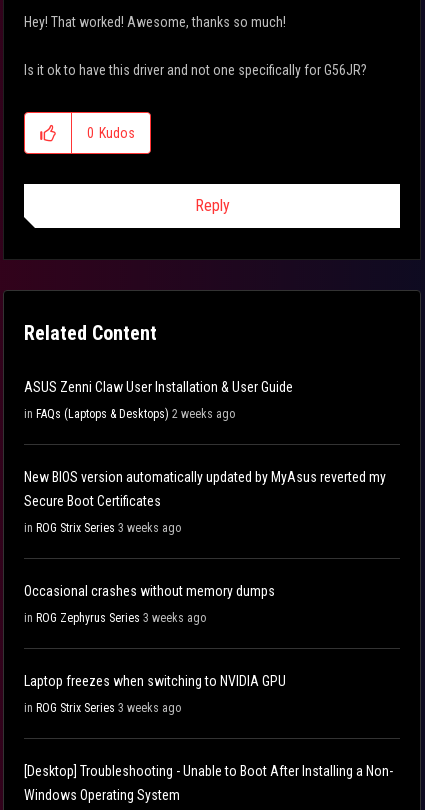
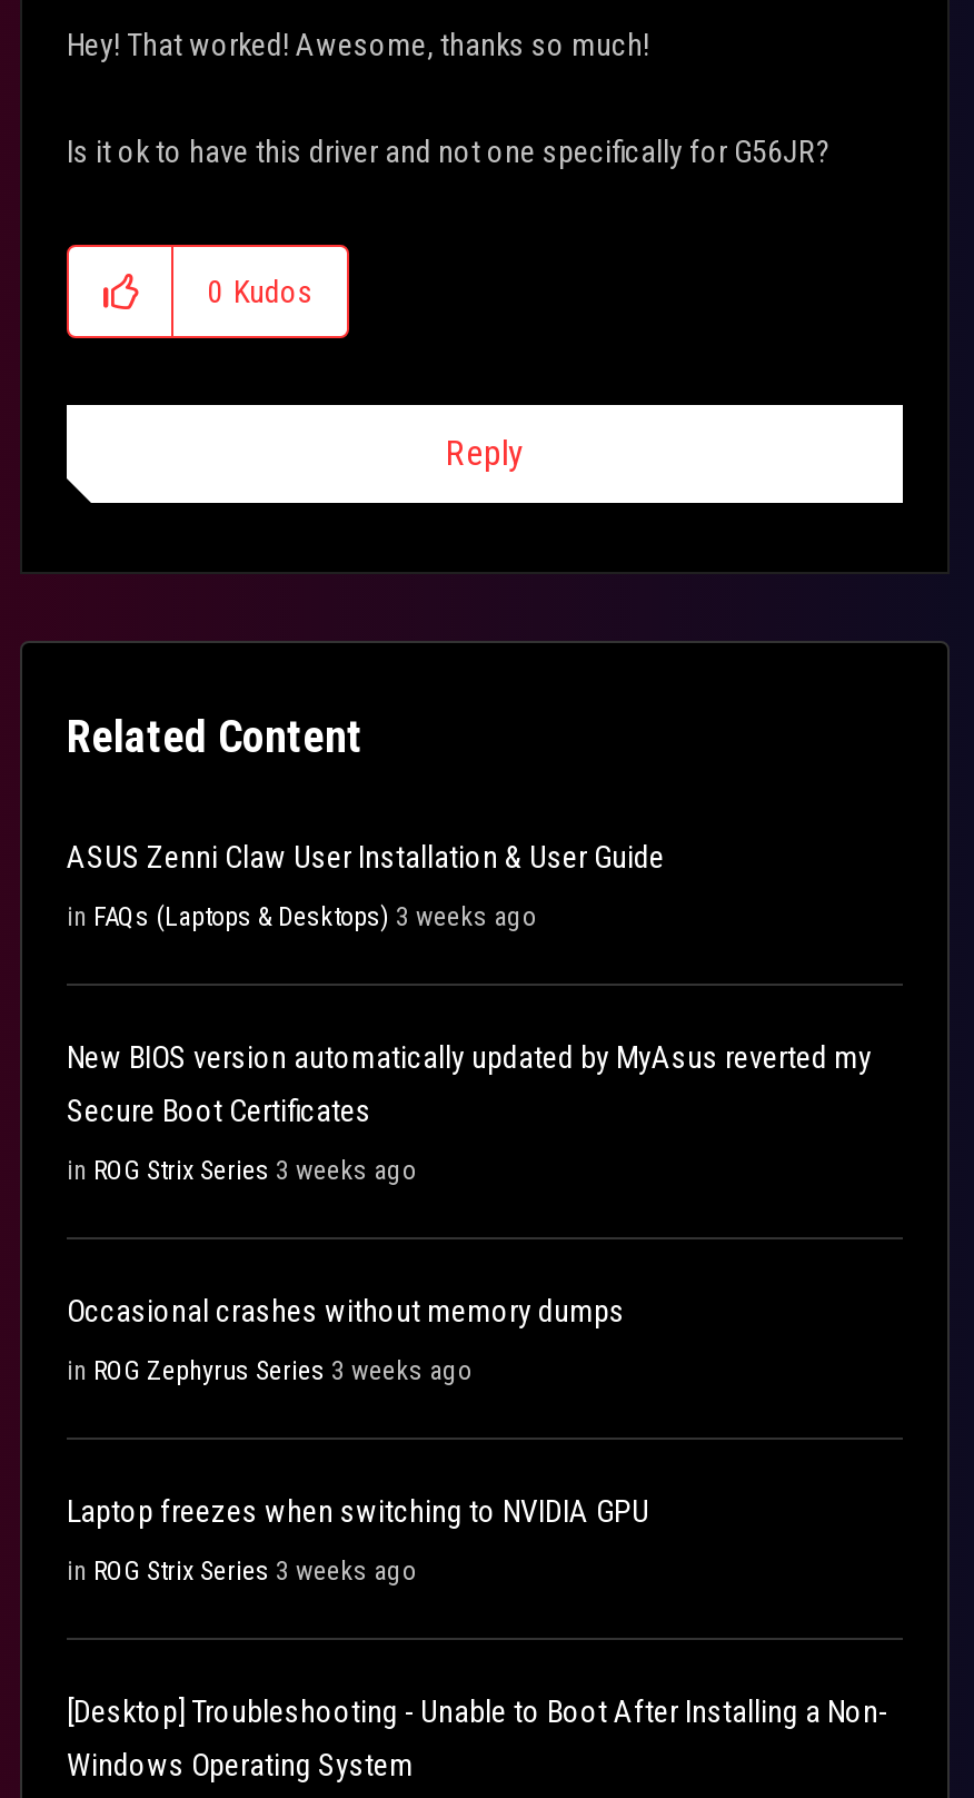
[24,407,235,421] in FAQs (Laptops & Desktops) 2 weeks ago -> [67,901,536,932] in FAQs (Laptops & Desktops) 3 weeks ago

